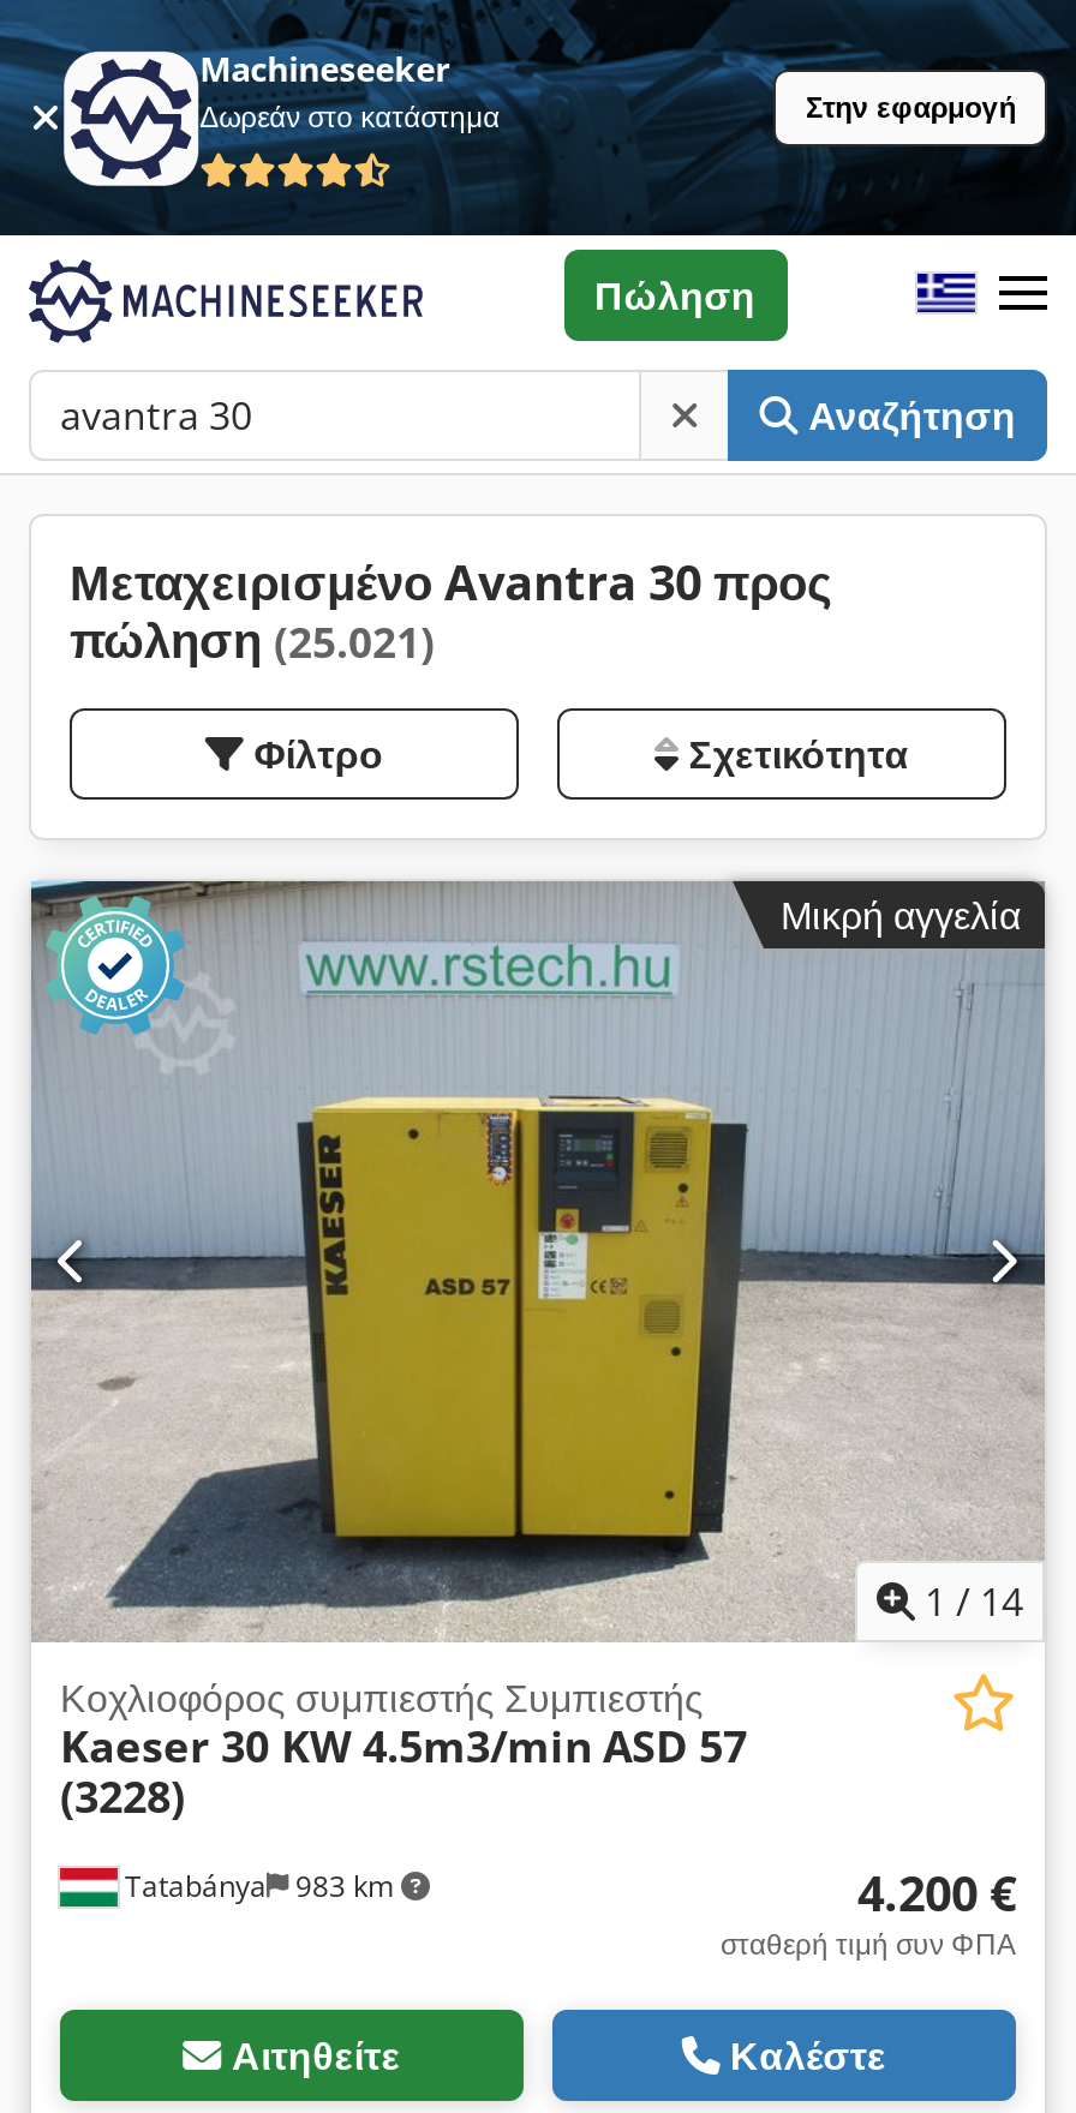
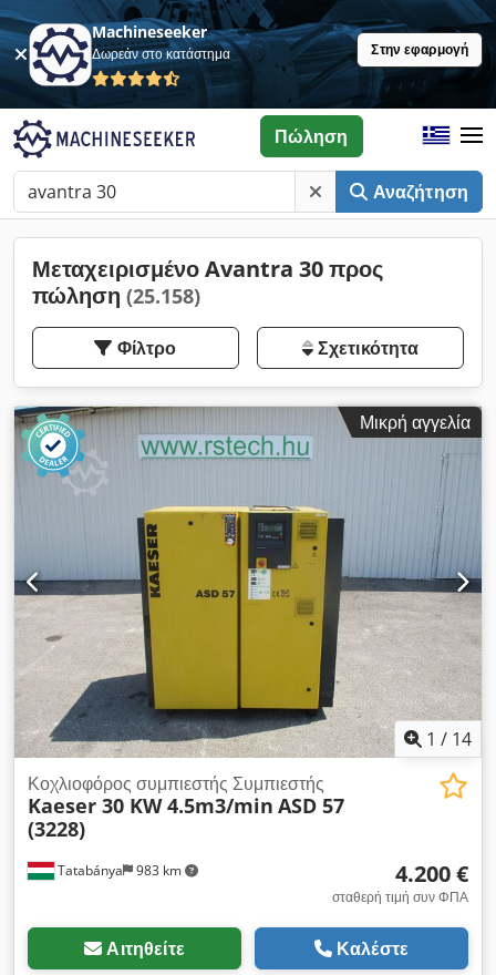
[70,607,435,672] πώληση (25.021) -> [32,280,200,310] πώληση (25.158)

